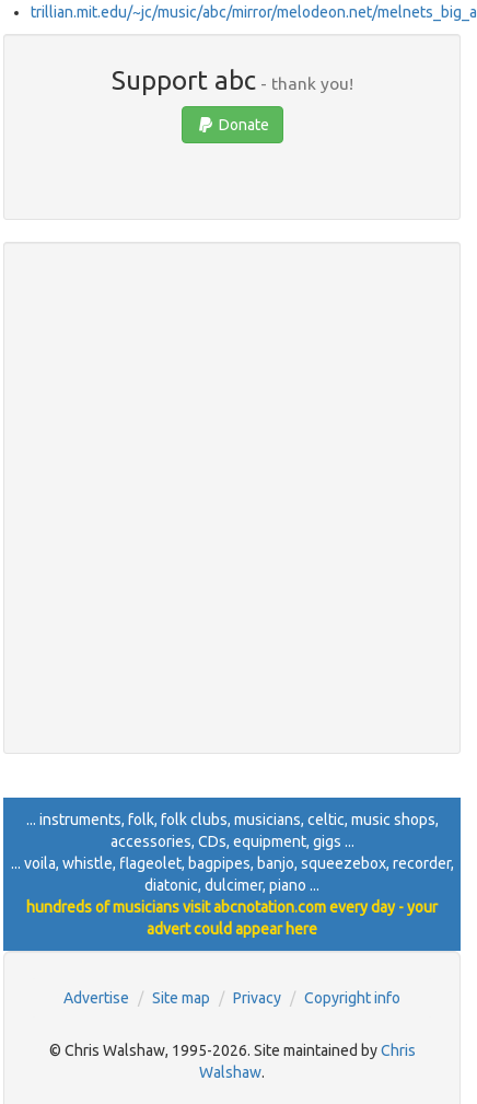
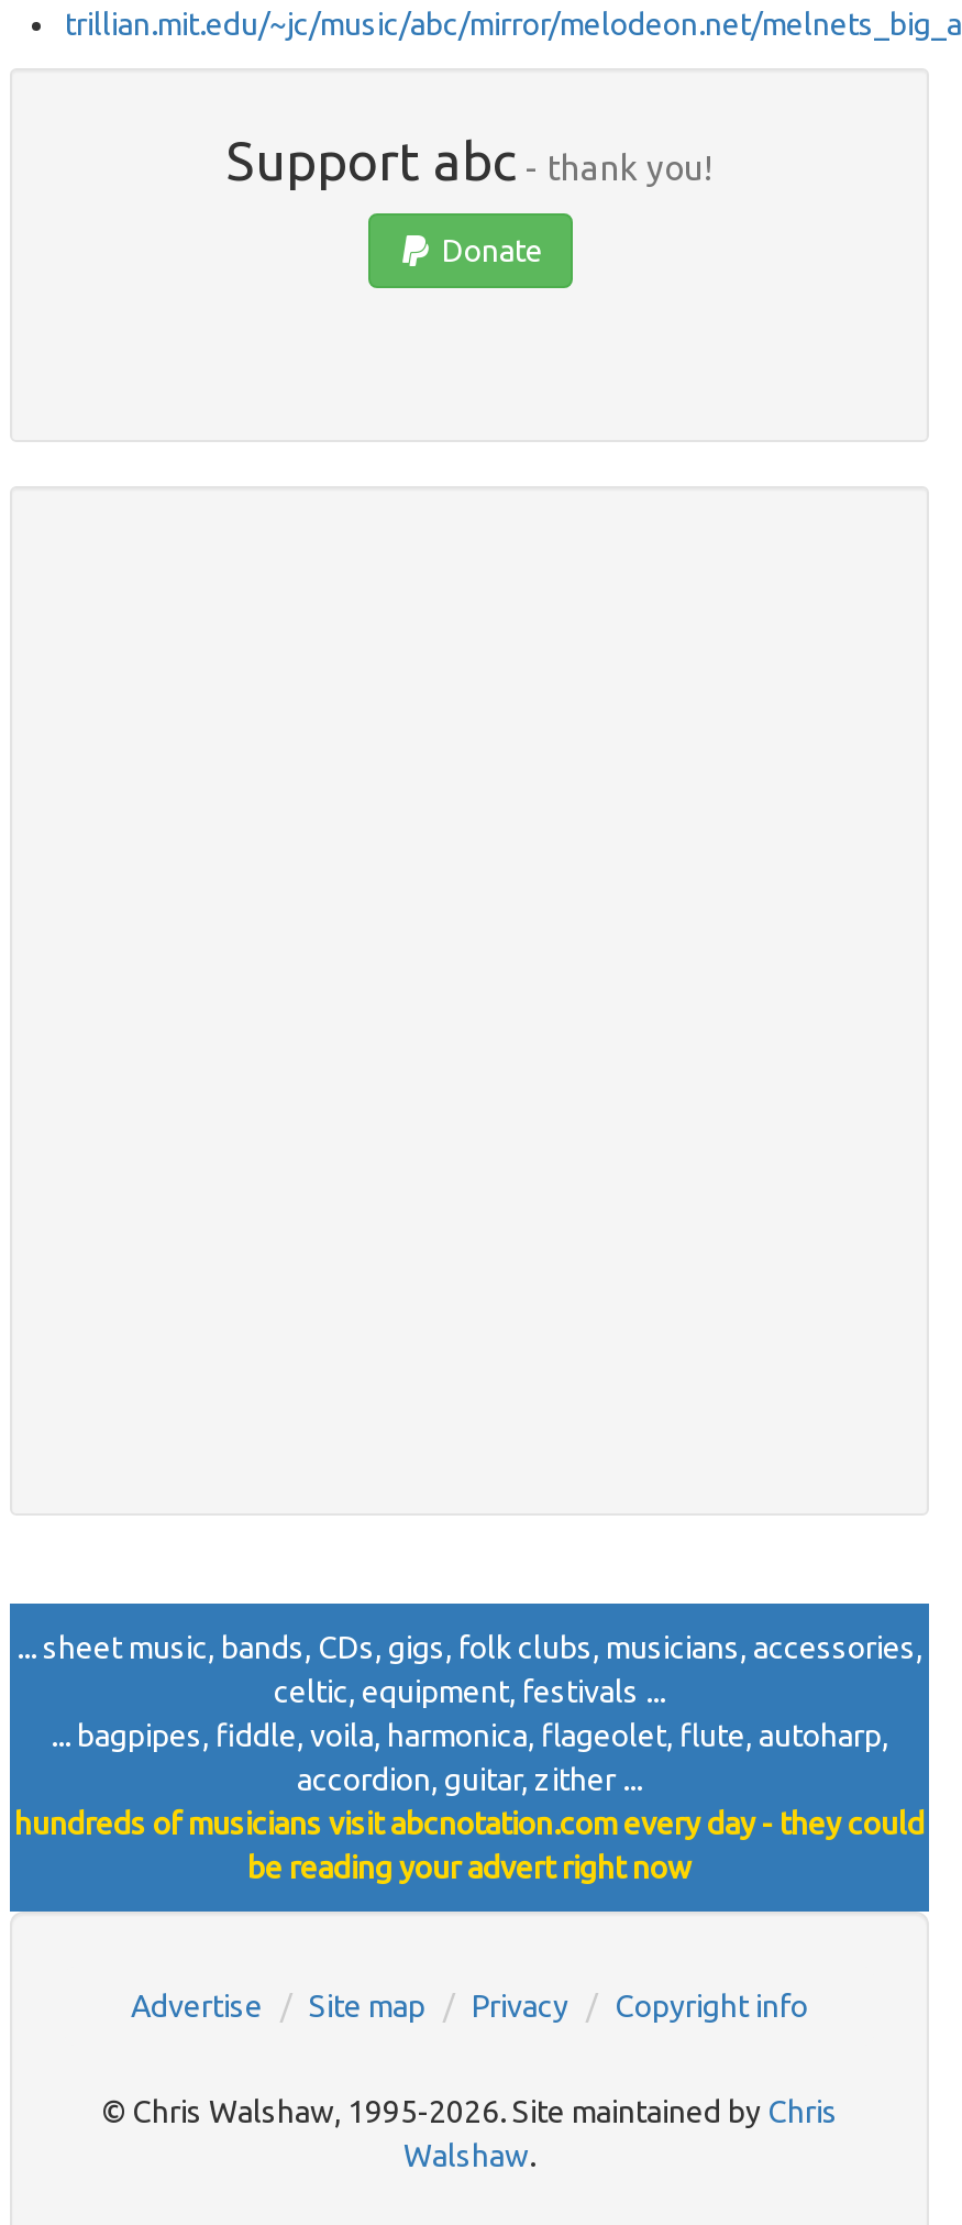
[10,811,453,938] ... instruments, folk, folk clubs, musicians, celtic, music shops, | accessories, CDs, equipment, gigs ... | ... voila, whistle, flageolet, bagpipes, banjo, squeezebox, recorder, | diatonic, dulcimer, piano ... | hundreds of musicians visit abcnotation.com every day - your | advert could appear here -> [14,1630,925,1885] ... sheet music, bands, CDs, gigs, folk clubs, musicians, accessories, | celtic, equipment, festivals ... | ... bagpipes, fiddle, voila, harmonica, flageolet, flute, autoharp, | accordion, guitar, zither ... | hundreds of musicians visit abcnotation.com every day - they could | be reading your advert right now

